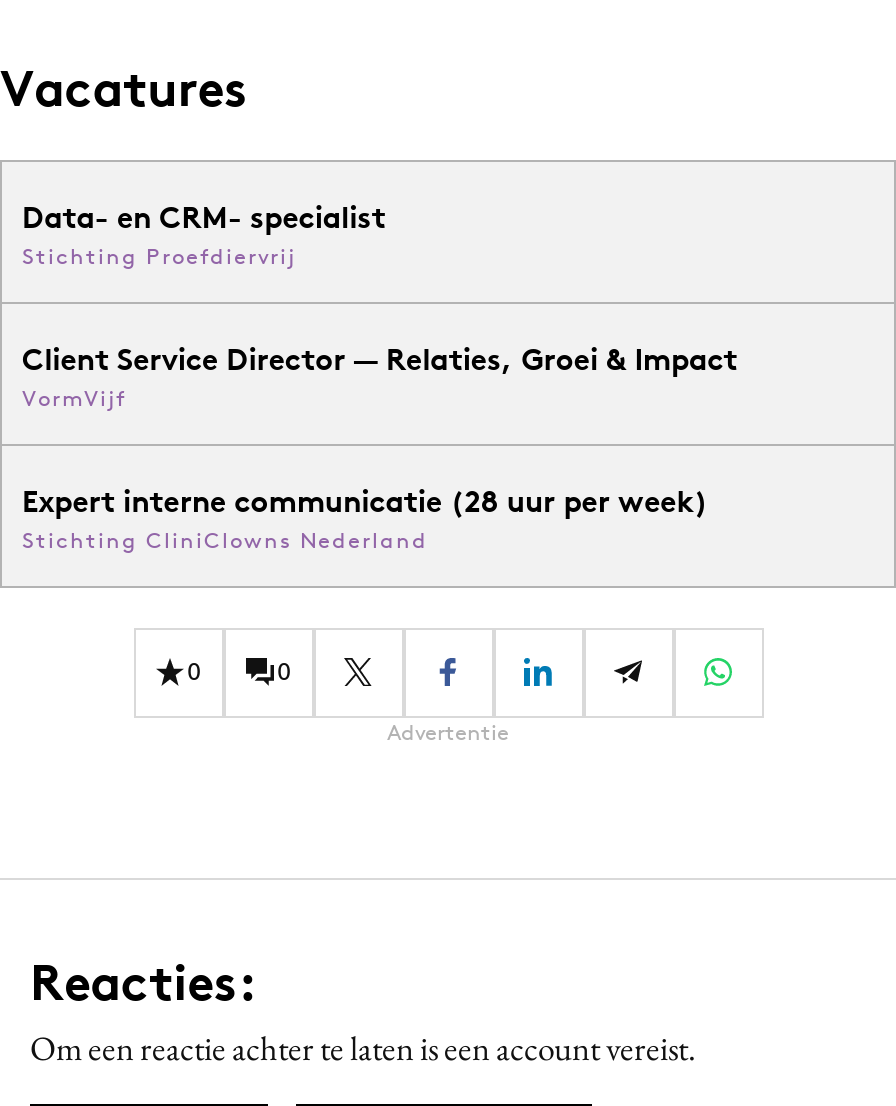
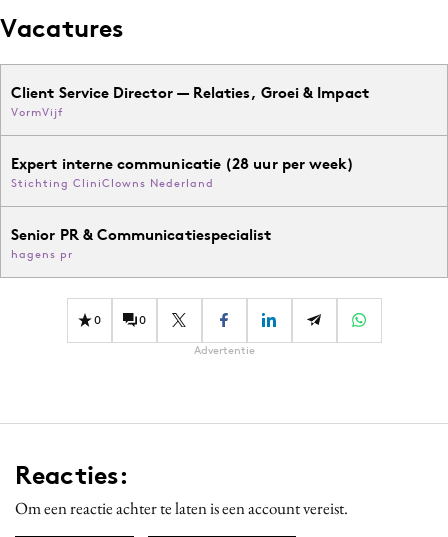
[22,198,386,270] Data- en CRM- specialist | Stichting Proefdiervrij -> none
moved [22,340,738,554] -> [11,83,369,190]: Client Service Director — Relaties, Groei & Impact | VormVijf | Expert interne communicatie (28 uur per week) | Stichting CliniClowns Nederland
none -> [11,225,272,261] Senior PR & Communicatiespecialist | hagens pr

